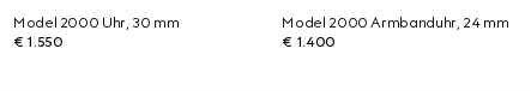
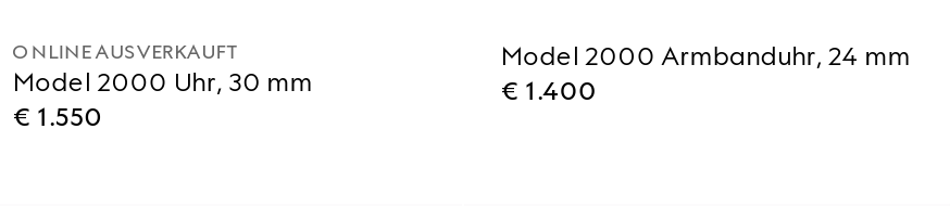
none -> [12,39,236,63] ONLINE AUSVERKAUFT

